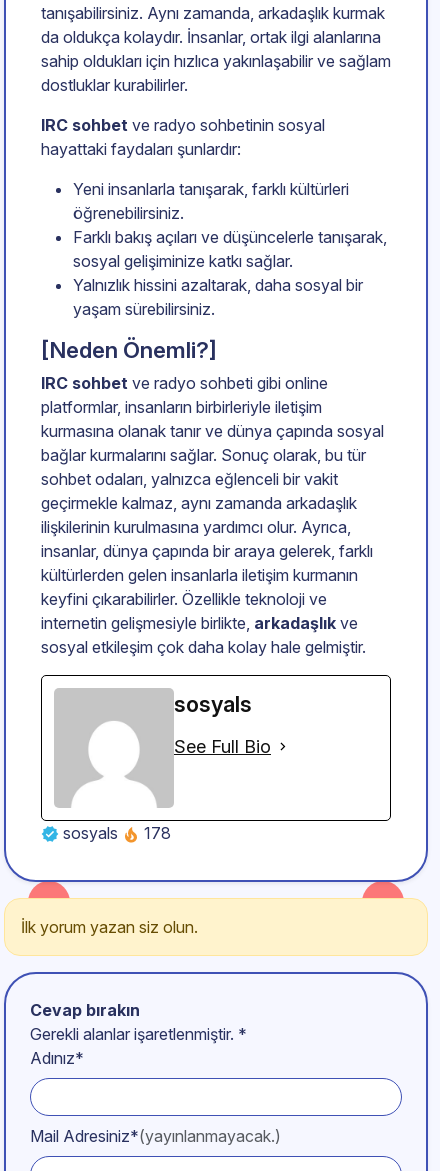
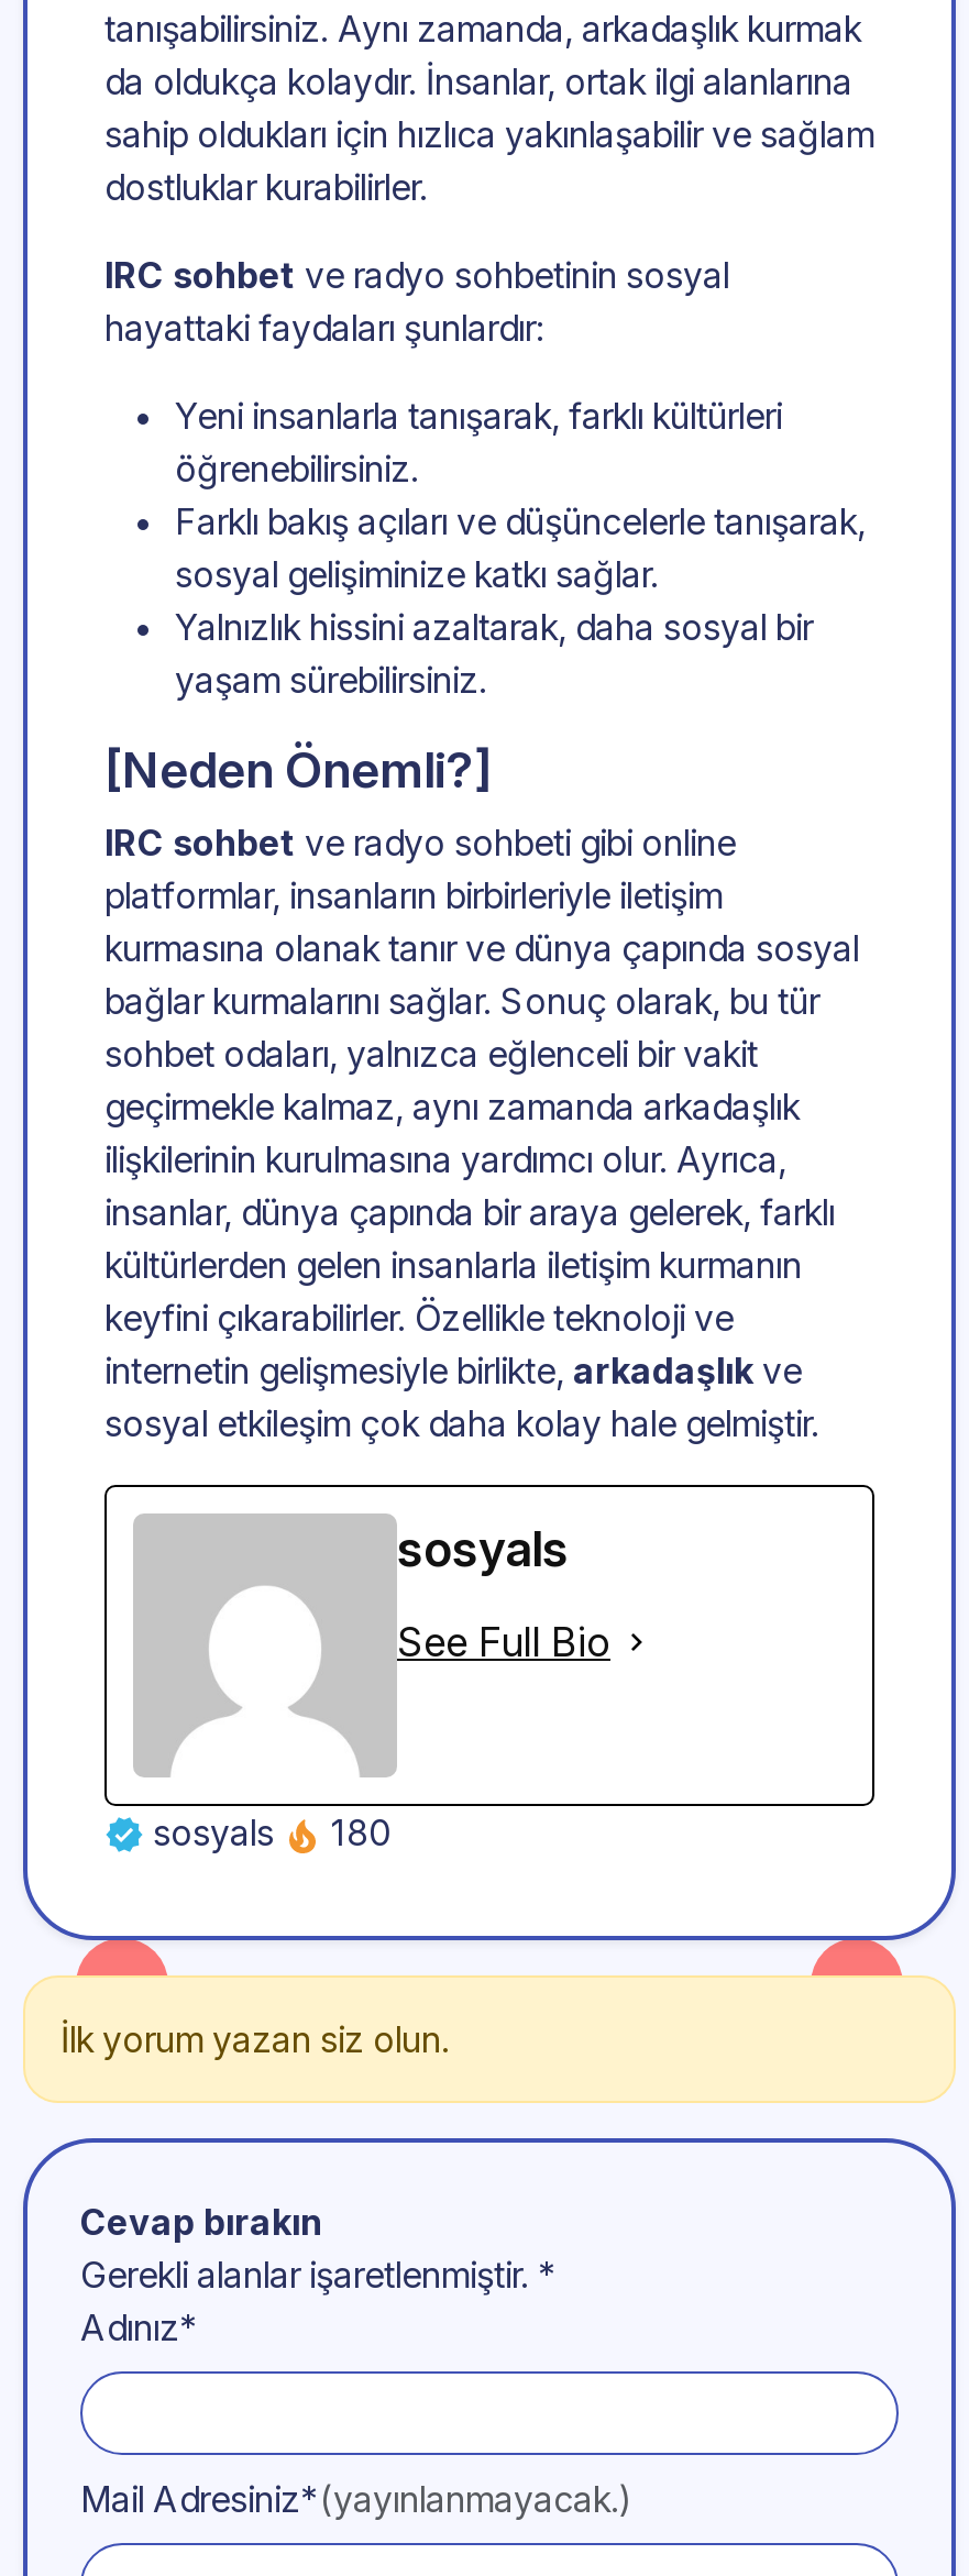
[63,823,171,843] sosyals 178 -> [153,1811,390,1855] sosyals 180

